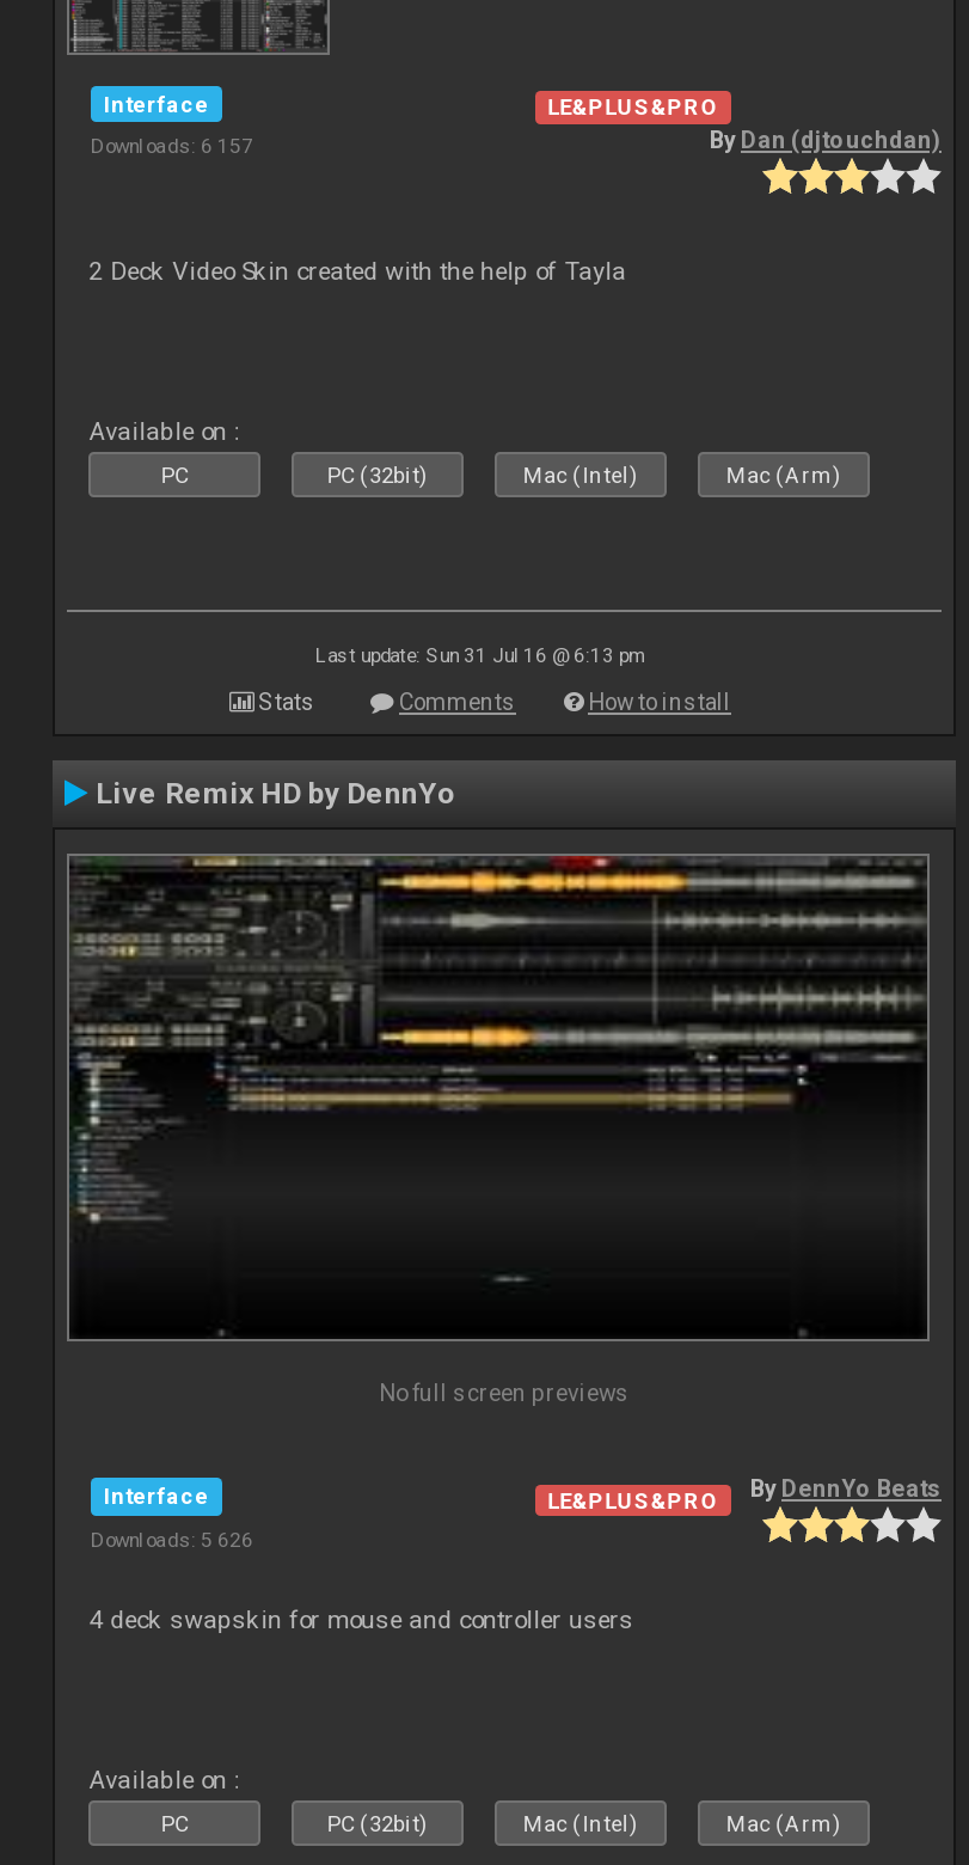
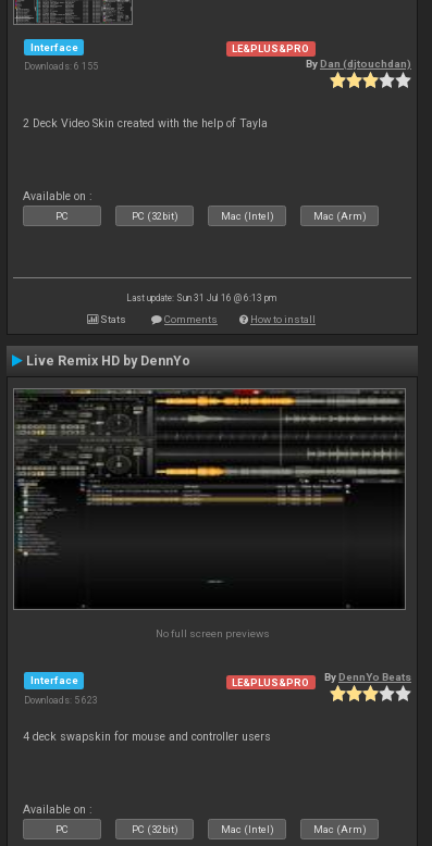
[91,135,253,159] Downloads: 6 157 -> [24,61,98,72] Downloads: 6 155
[91,1527,253,1551] Downloads: 5 626 -> [24,695,98,705] Downloads: 5 623

